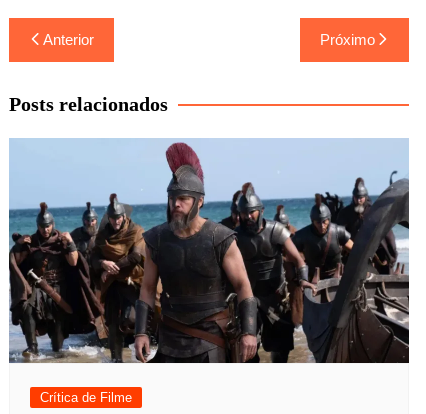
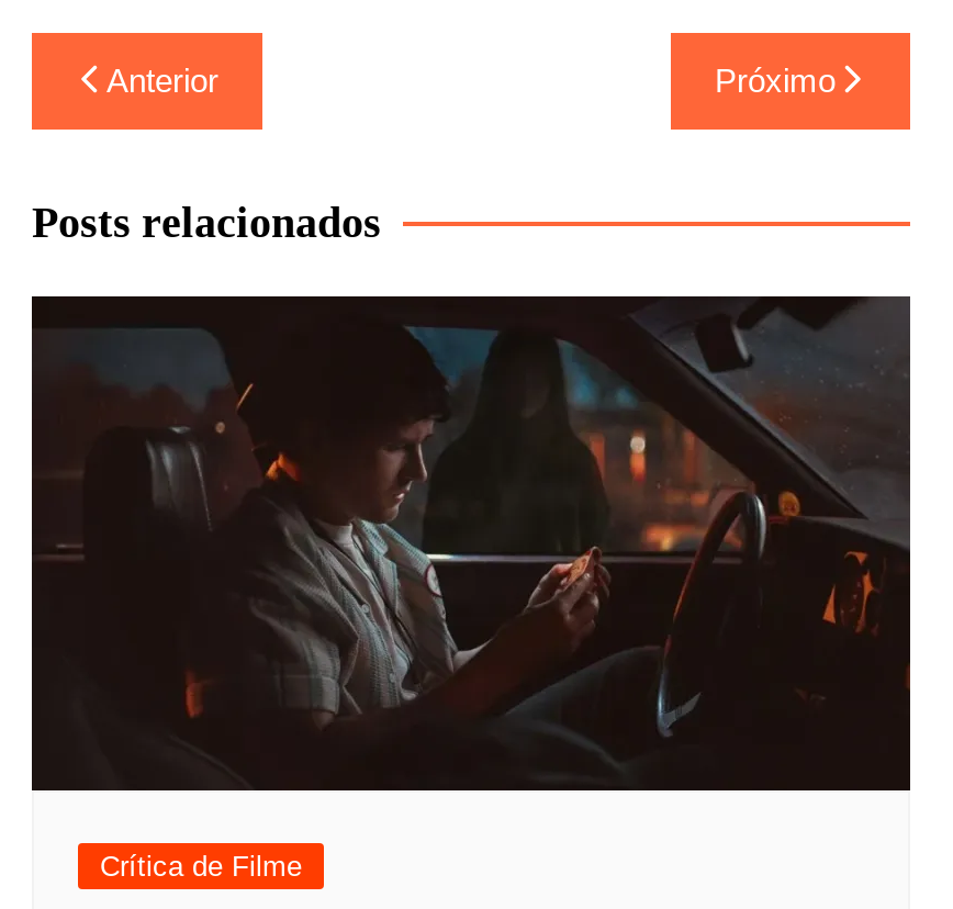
[8,138,409,364] [image] -> [30,294,912,793] [image]

